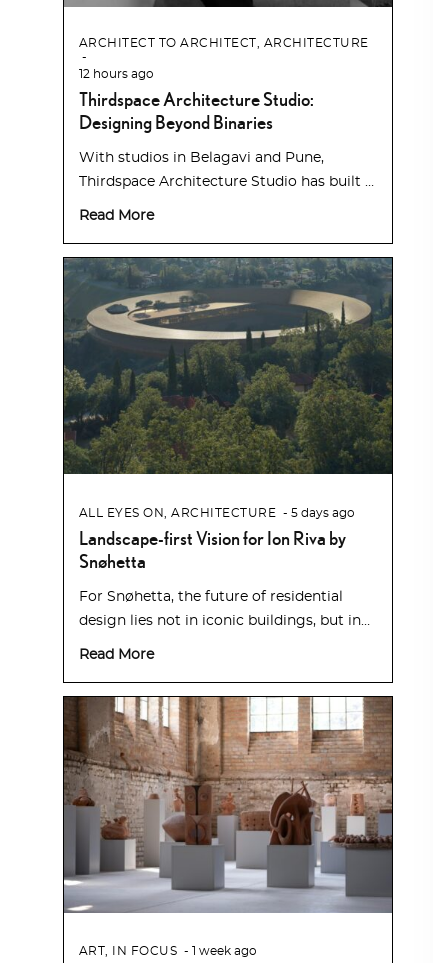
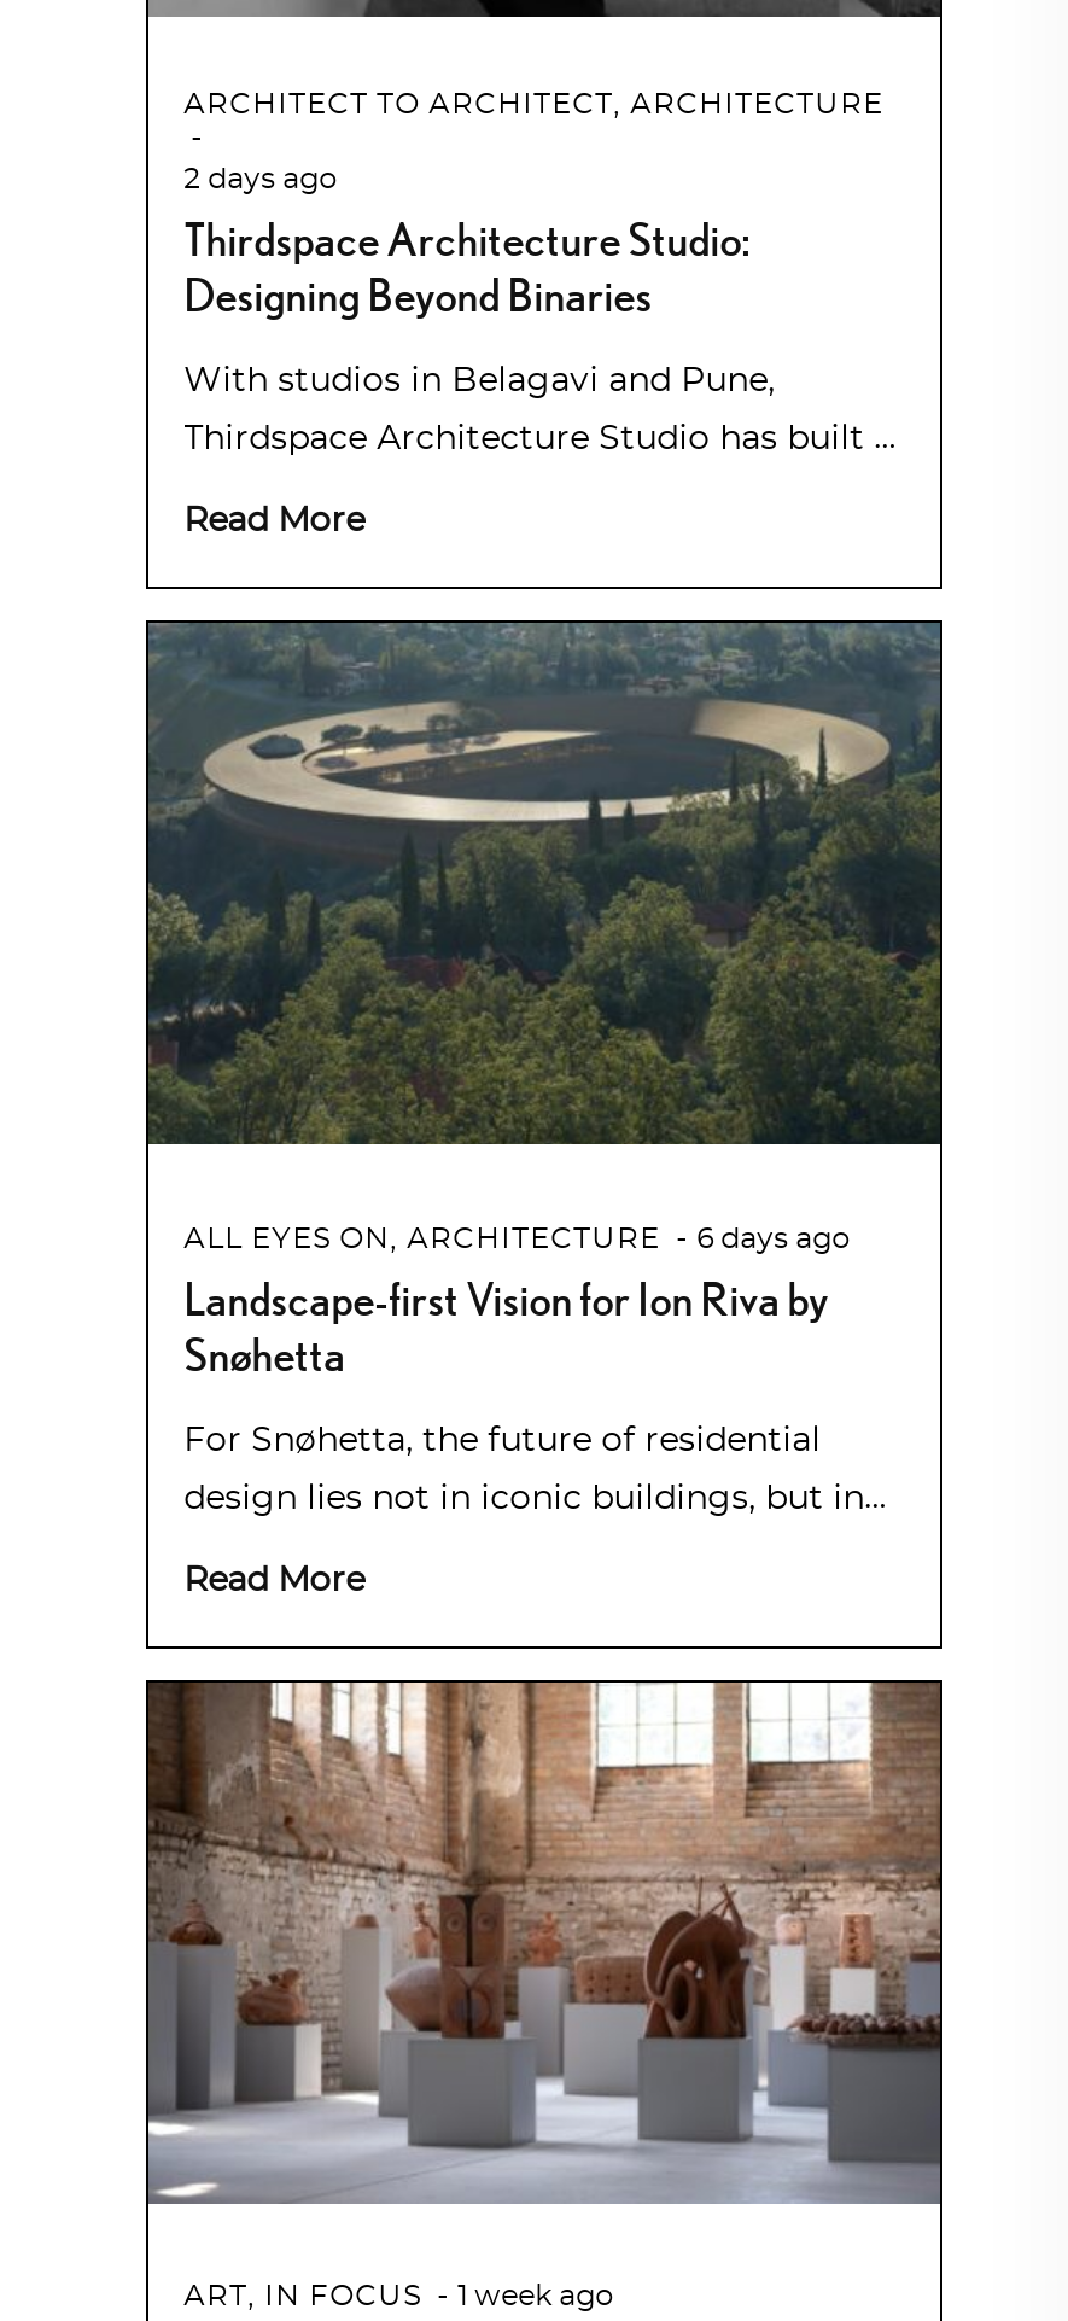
[79,68,154,80] 12 hours ago -> [184,164,338,193] 2 days ago
[79,507,355,519] ALL EYES ON, ARCHITECTURE 5 days ago -> [184,1223,851,1252] ALL EYES ON, ARCHITECTURE 6 days ago

